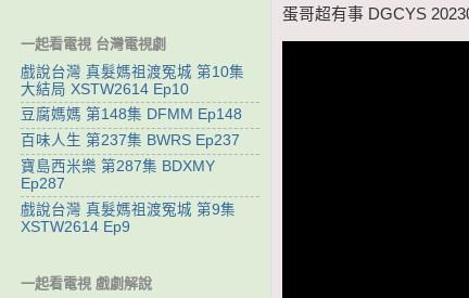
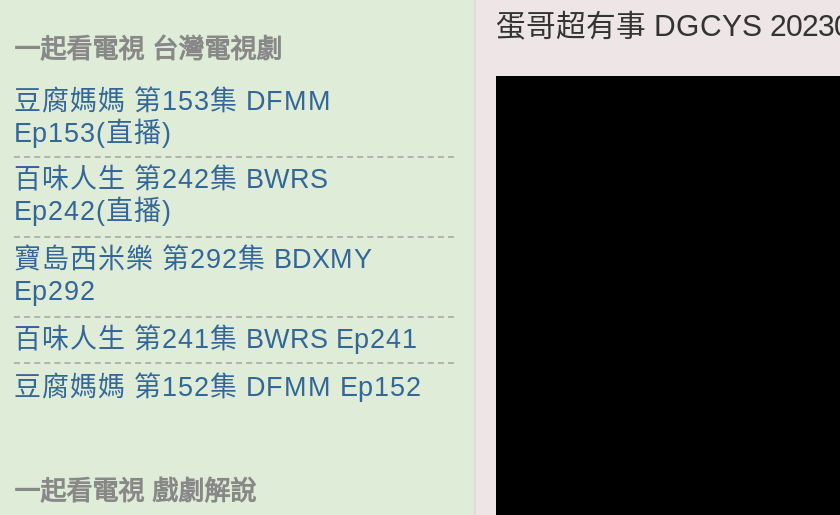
[21,64,244,97] 戲說台灣 真髮媽祖渡冤城 第10集 | 大結局 XSTW2614 Ep10 -> [14,85,332,147] 豆腐媽媽 第153集 DFMM | Ep153(直播)
[21,107,242,123] 豆腐媽媽 第148集 DFMM Ep148 -> [14,165,328,227] 百味人生 第242集 BWRS | Ep242(直播)
[21,132,240,149] 百味人生 第237集 BWRS Ep237 -> [14,244,372,306] 寶島西米樂 第292集 BDXMY | Ep292
[21,158,215,192] 寶島西米樂 第287集 BDXMY | Ep287 -> [14,324,418,354] 百味人生 第241集 BWRS Ep241
[21,201,236,235] 戲說台灣 真髮媽祖渡冤城 第9集 | XSTW2614 Ep9 -> [14,371,422,401] 豆腐媽媽 第152集 DFMM Ep152

